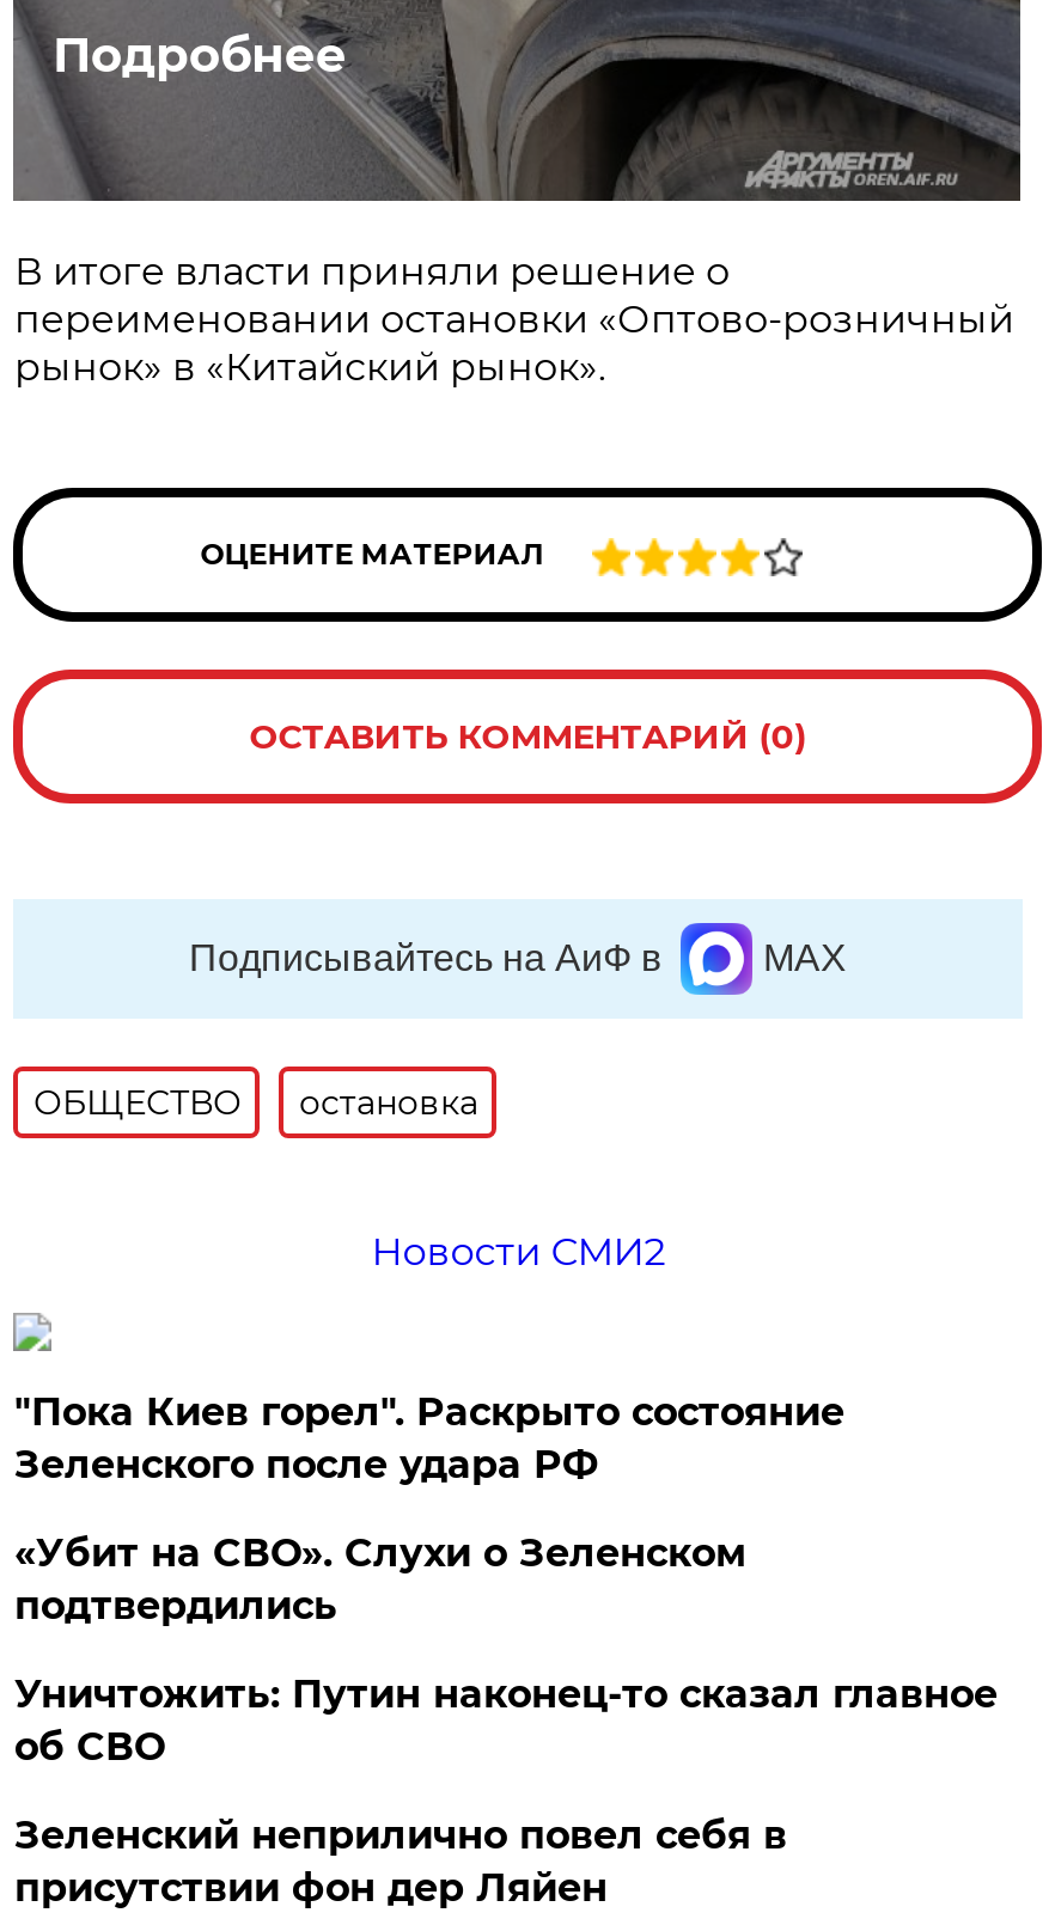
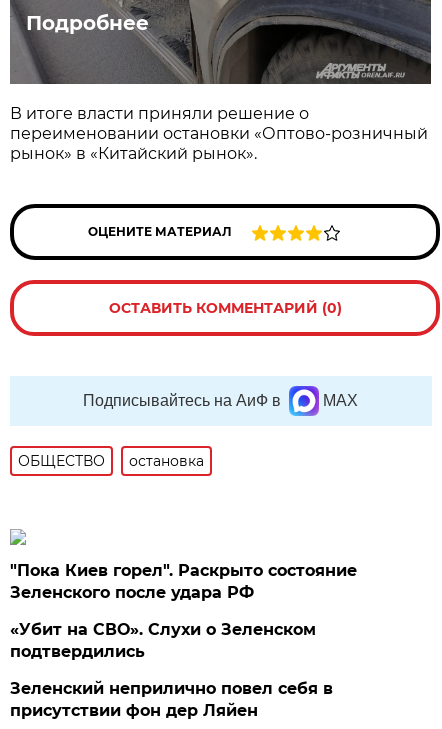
[371,1229,666,1275] Новости СМИ2 -> none
[14,1672,997,1770] Уничтожить: Путин наконец-то сказал главное | об СВО -> none

